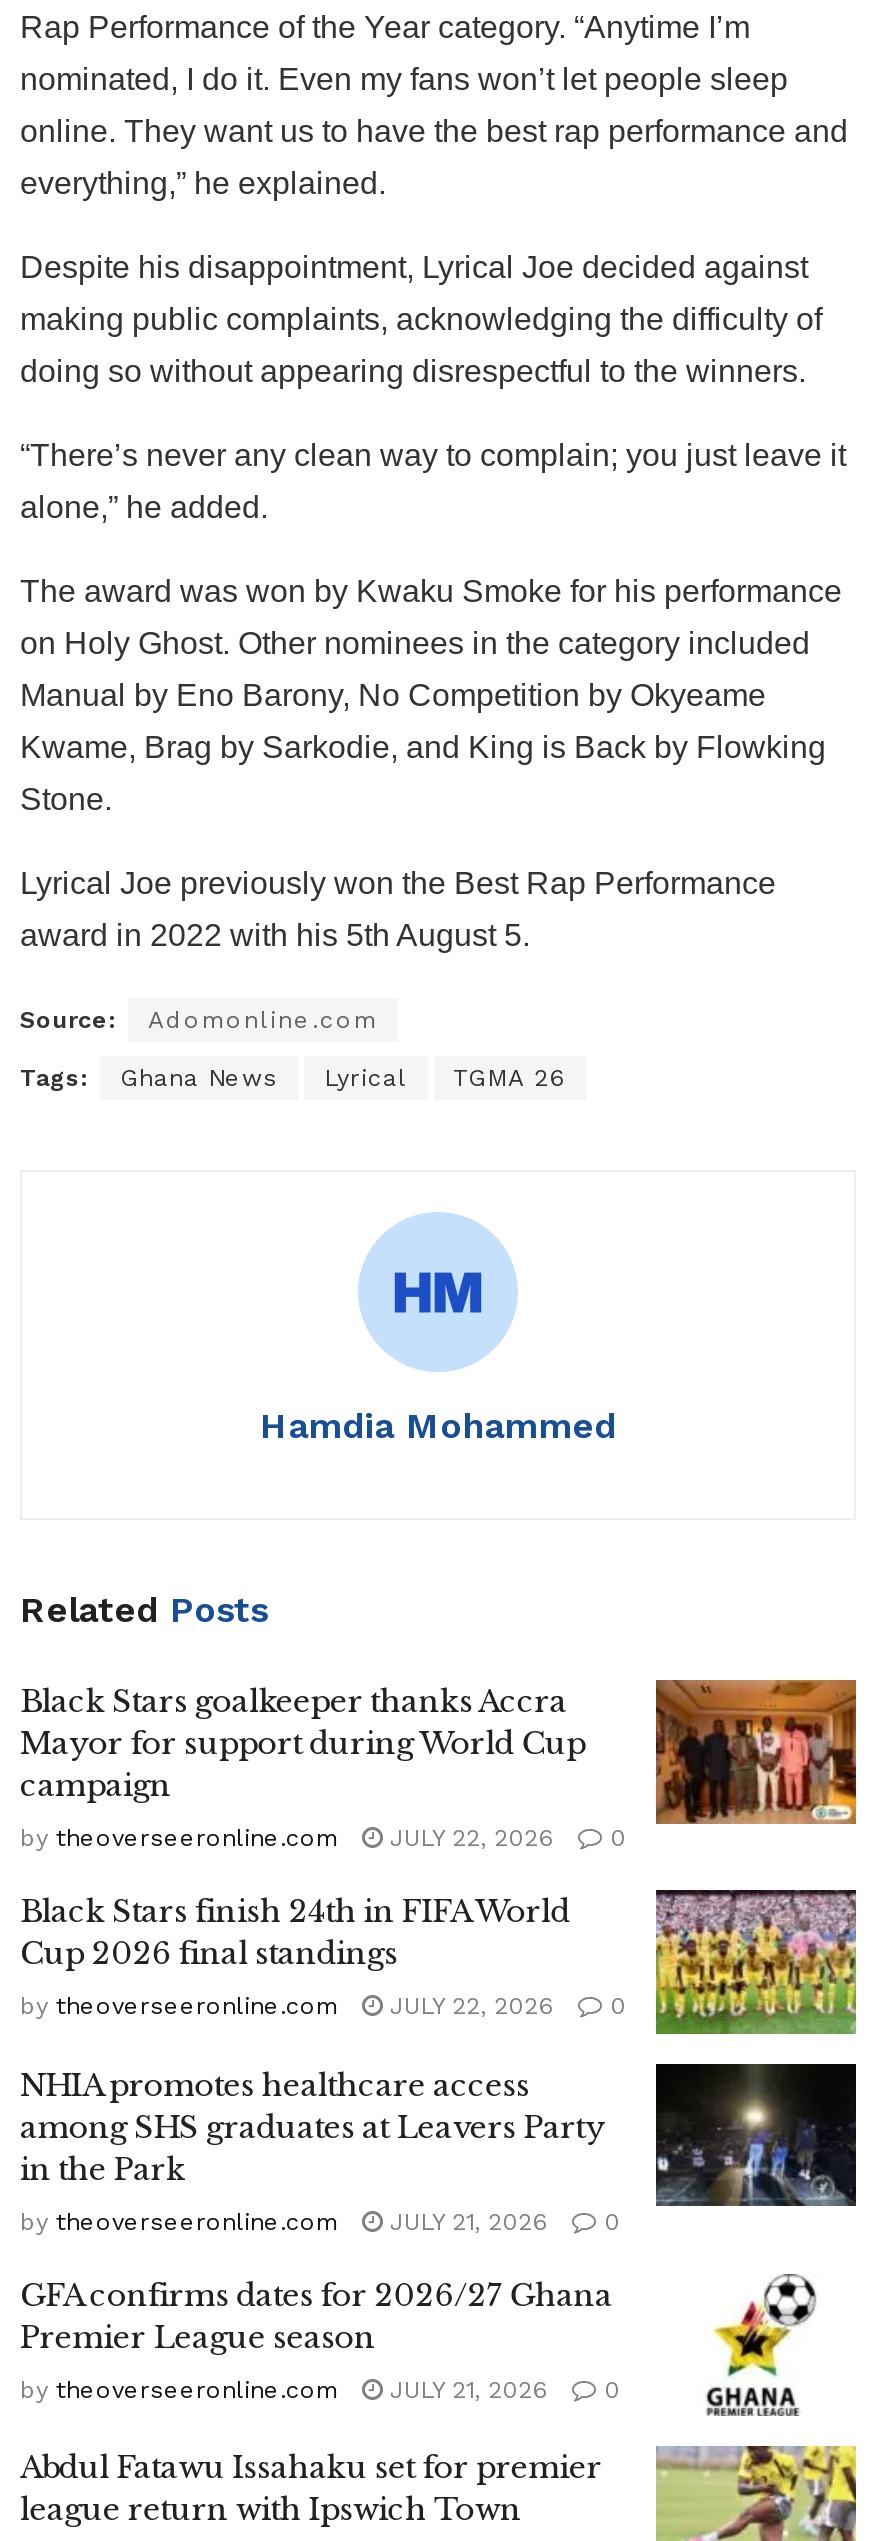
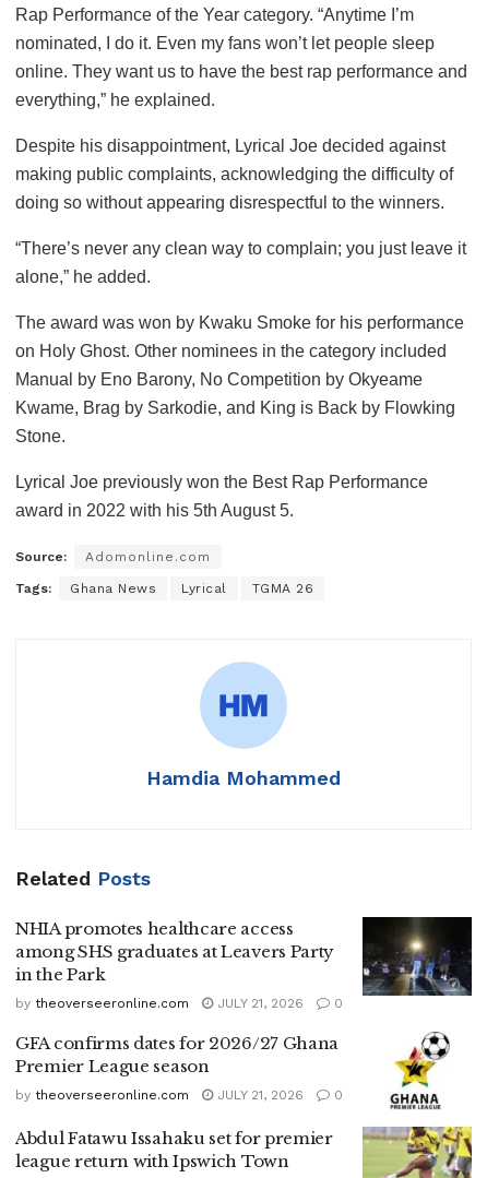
[20,1678,858,2021] [image] | Black Stars goalkeeper thanks Accra | Mayor for support during World Cup | campaign | by theoverseeronline.com | JULY 22, 2026 | 0 | Black Stars finish 24th in FIFA World | Cup 2026 final standings | by theoverseeronline.com | JULY 22, 2026 | 0 -> none
[654,1886,858,2036] [image] -> none

